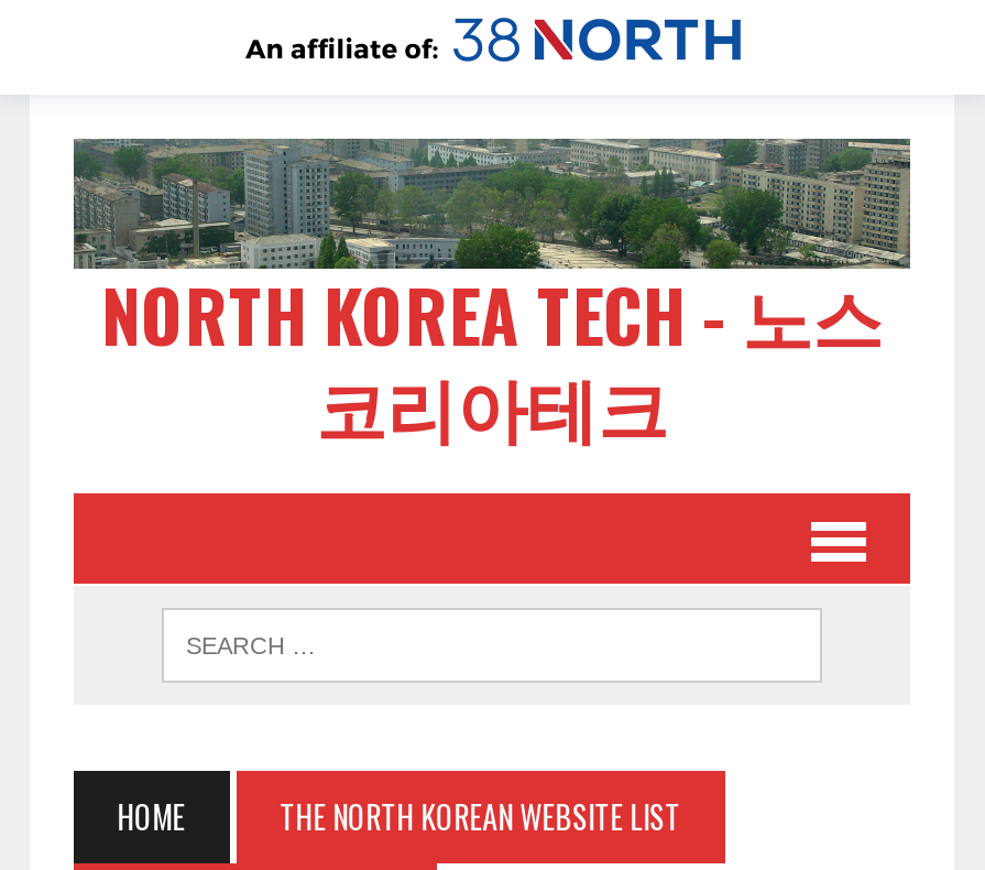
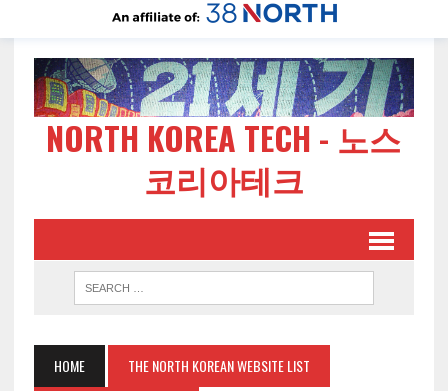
[72,137,912,271] [image] -> [33,57,415,118] [image]

